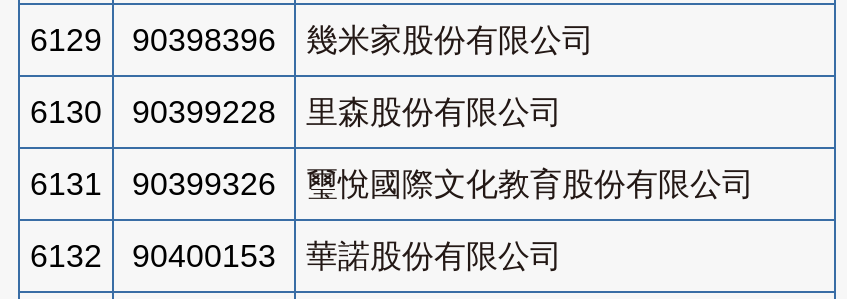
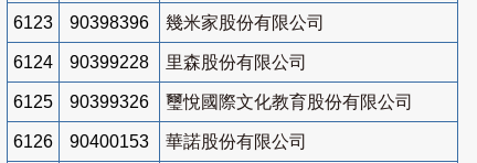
[30,23,594,57] 6129 90398396 幾米家股份有限公司 -> [13,13,325,32] 6123 90398396 幾米家股份有限公司
[30,95,562,129] 6130 90399228 里森股份有限公司 -> [13,53,307,71] 6124 90399228 里森股份有限公司
[30,167,754,201] 6131 90399326 璽悅國際文化教育股份有限公司 -> [13,92,413,111] 6125 90399326 璽悅國際文化教育股份有限公司
[30,239,562,273] 6132 90400153 華諾股份有限公司 -> [13,132,307,151] 6126 90400153 華諾股份有限公司

